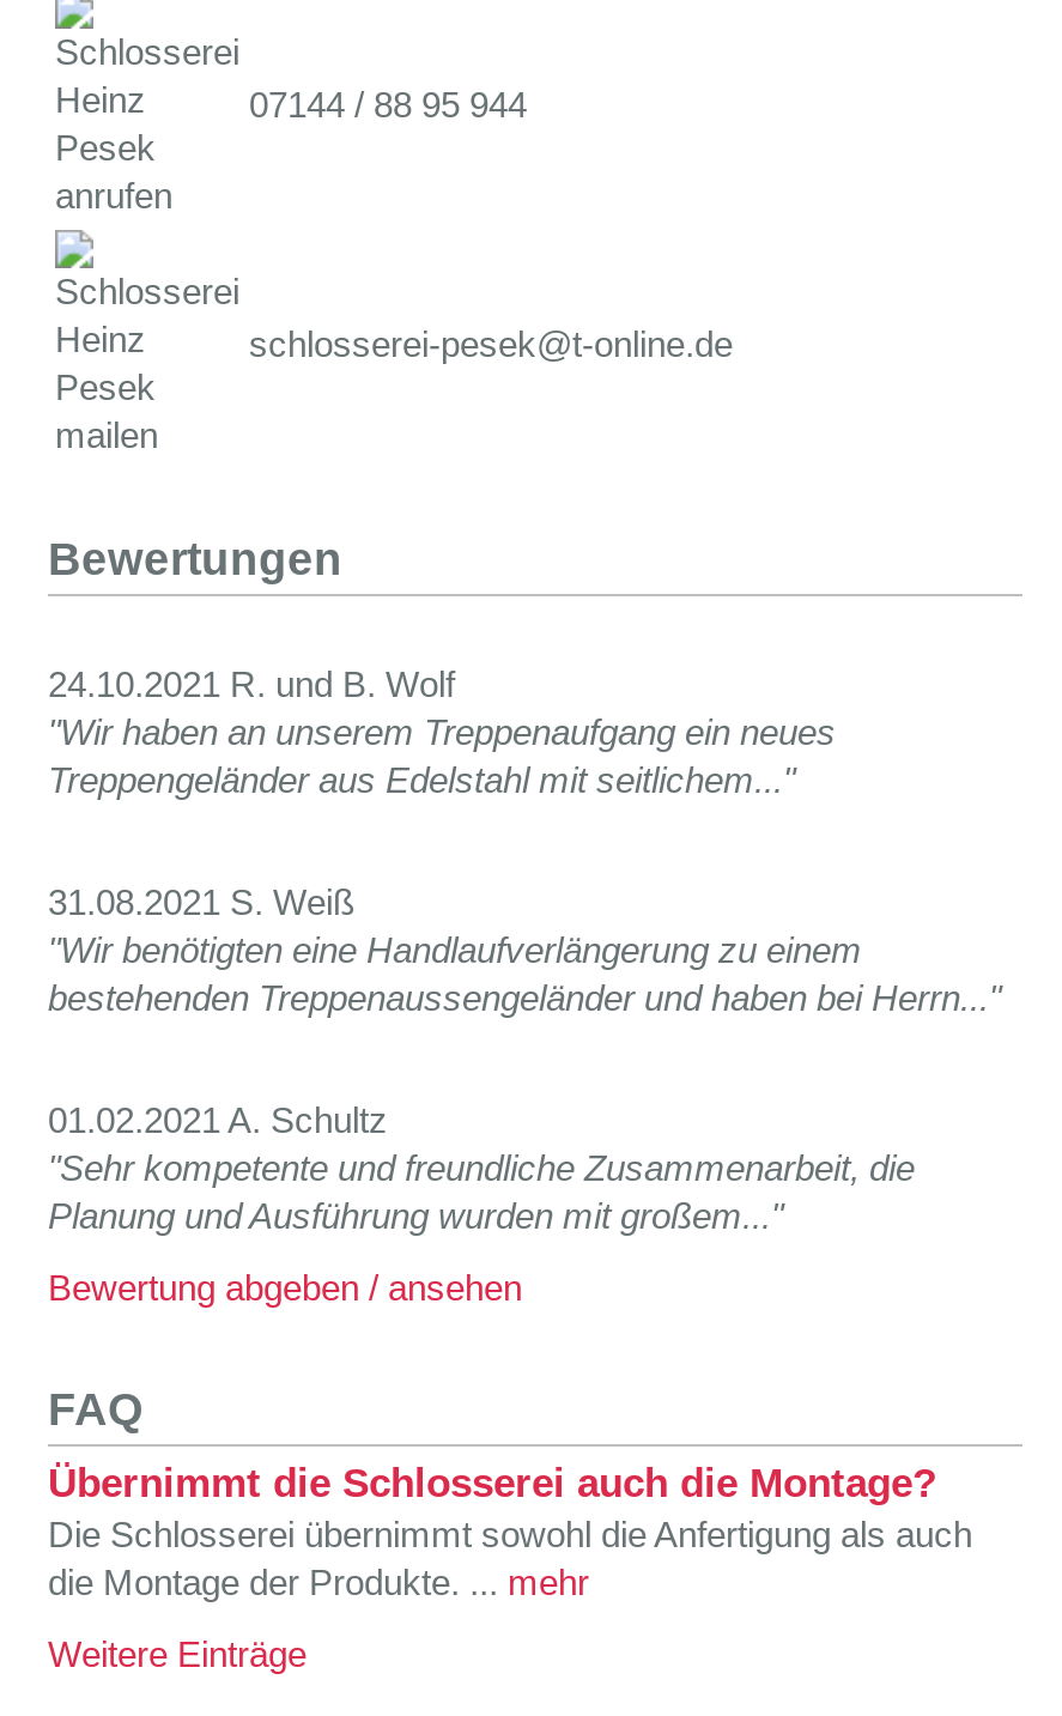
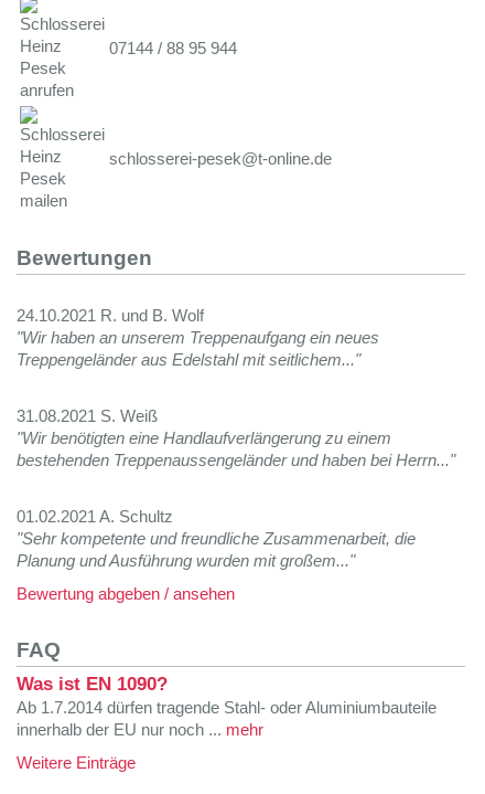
[48,1461,972,1602] Übernimmt die Schlosserei auch die Montage? | Die Schlosserei übernimmt sowohl die Anfertigung als auch | die Montage der Produkte. ... mehr -> [17,674,436,739] Was ist EN 1090? | Ab 1.7.2014 dürfen tragende Stahl- oder Aluminiumbauteile | innerhalb der EU nur noch ... mehr

